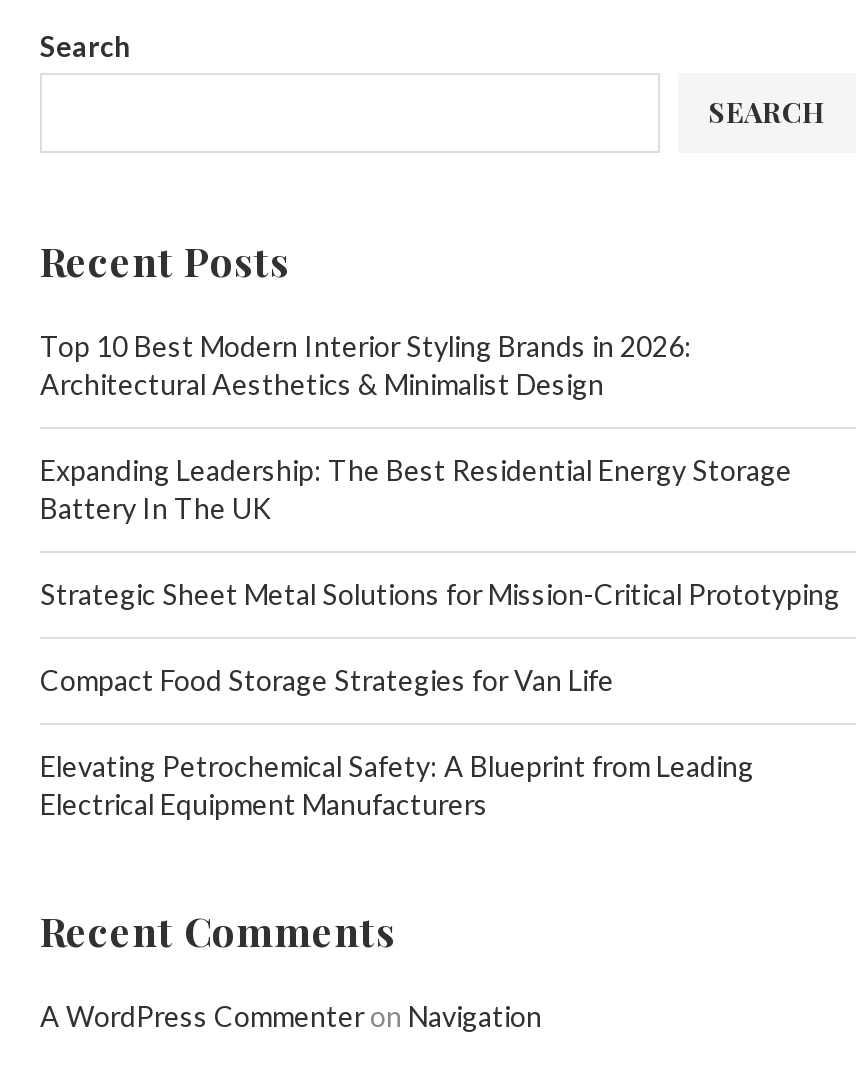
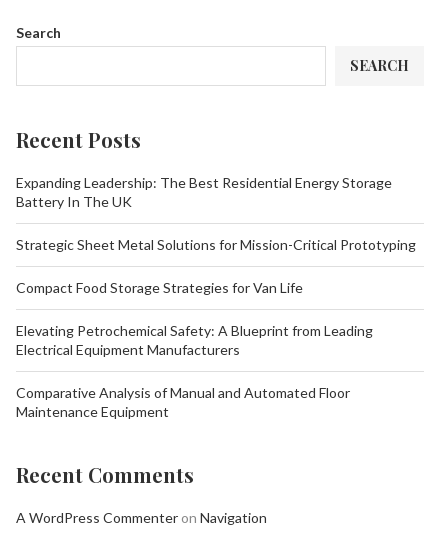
[40,329,692,401] Top 10 Best Modern Interior Styling Brands in 2026: | Architectural Aesthetics & Minimalist Design -> none
moved [40,453,840,821] -> [16,174,416,358]: Expanding Leadership: The Best Residential Energy Storage | Battery In The UK | Strategic Sheet Metal Solutions for Mission-Critical Prototyping | Compact Food Storage Strategies for Van Life | Elevating Petrochemical Safety: A Blueprint from Leading | Electrical Equipment Manufacturers
none -> [16,384,350,420] Comparative Analysis of Manual and Automated Floor | Maintenance Equipment

